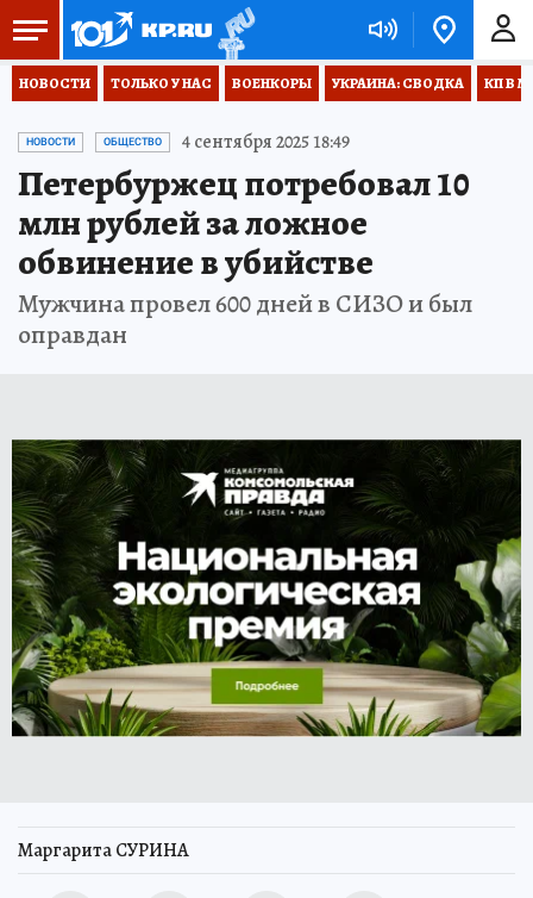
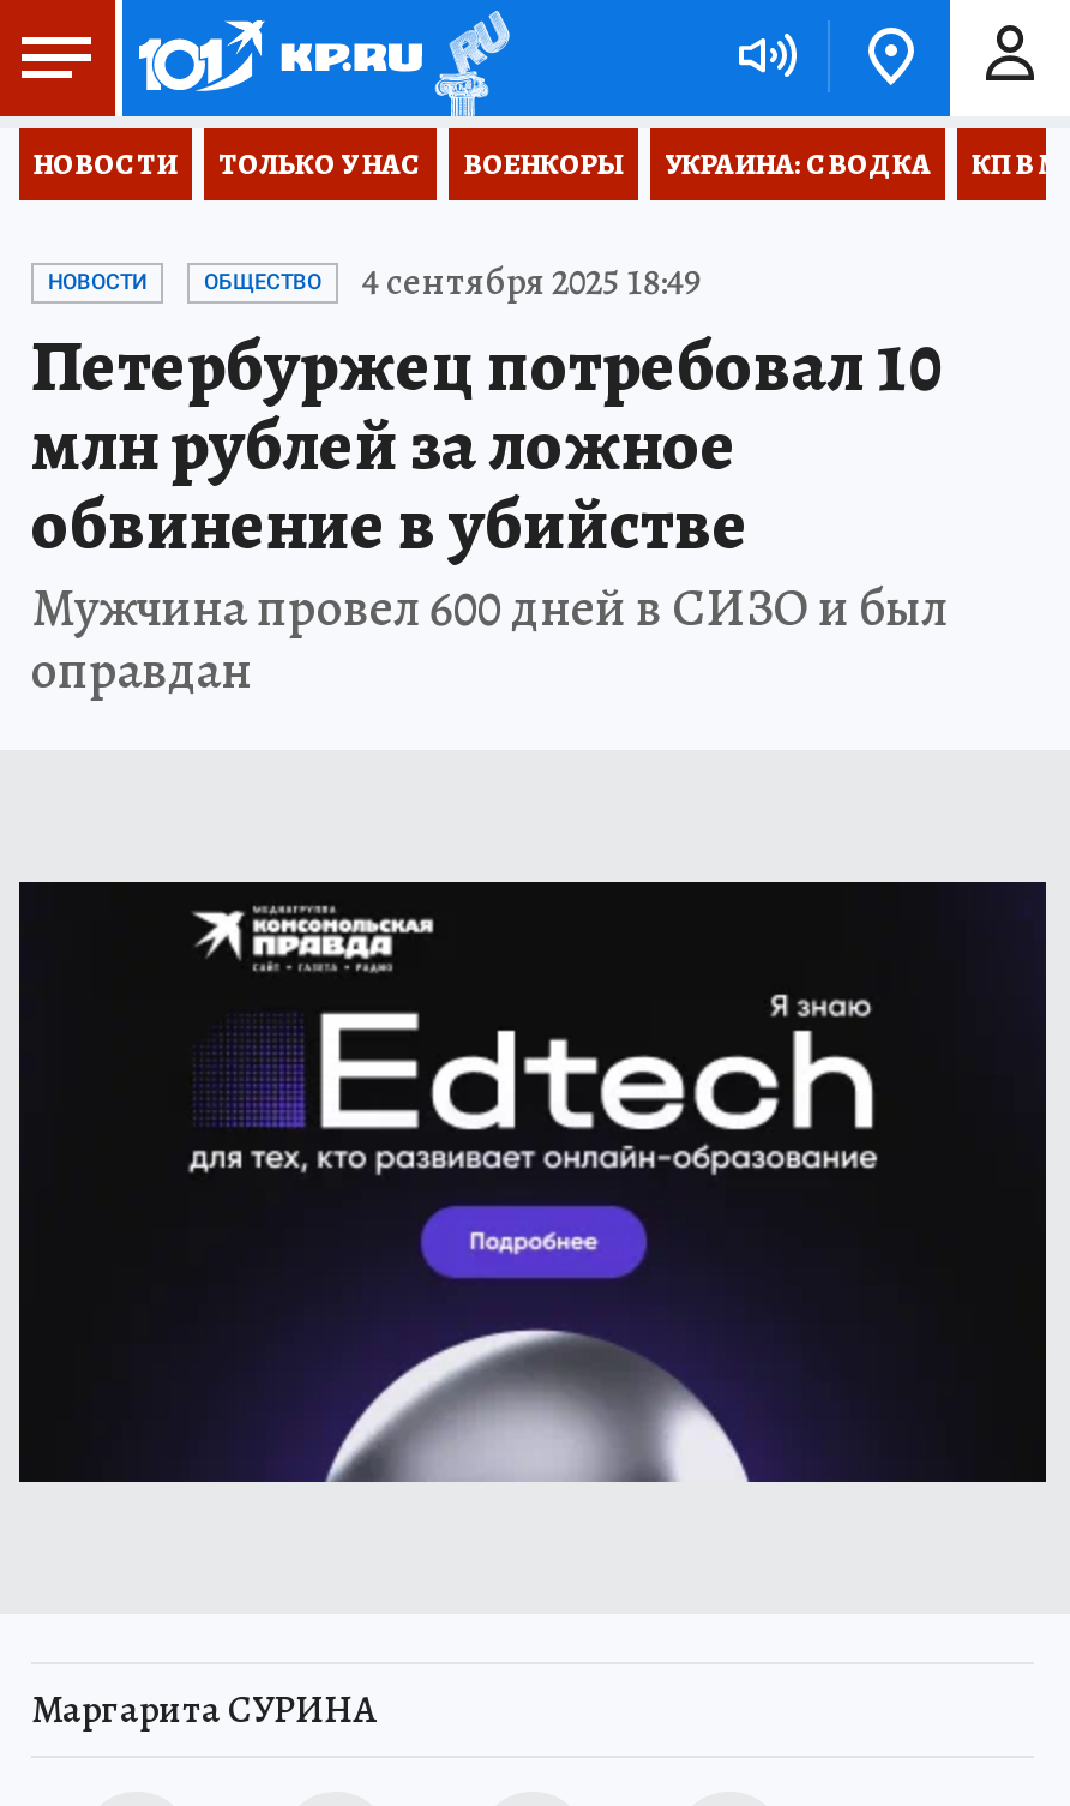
[11,439,522,737] [image] -> [17,882,1048,1484] [image]

